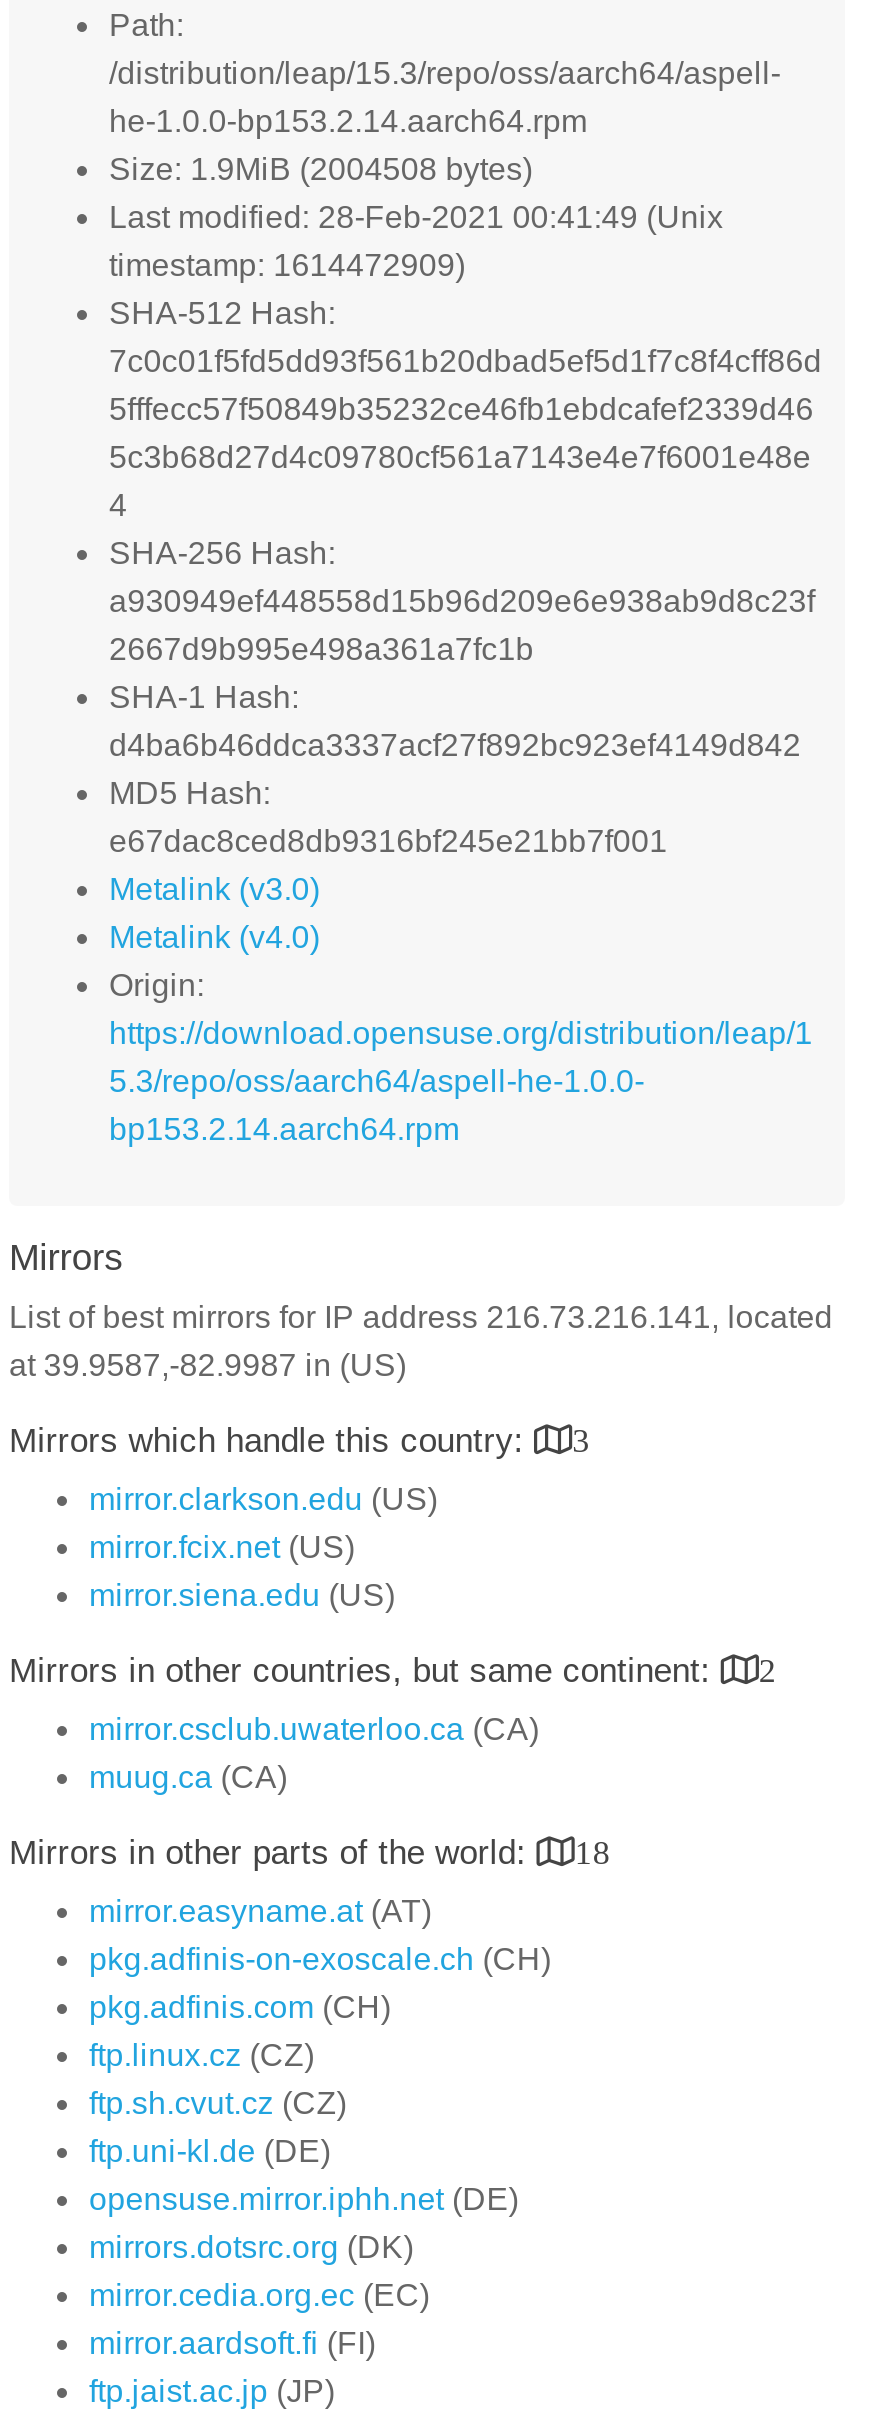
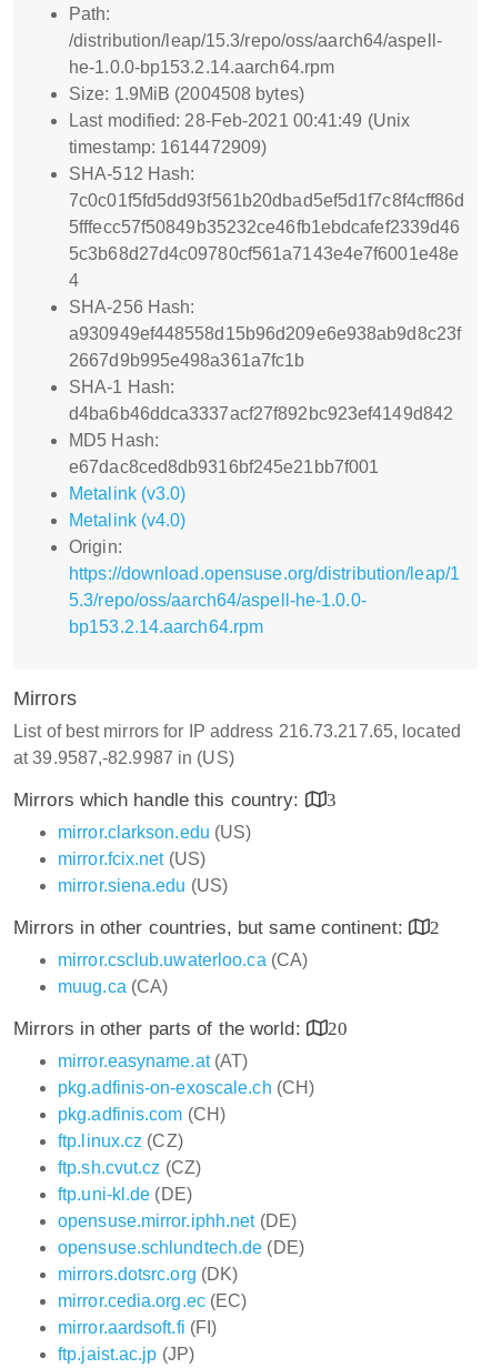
[9,1300,833,1334] List of best mirrors for IP address 216.73.216.141, located -> [13,722,461,741] List of best mirrors for IP address 216.73.217.65, located
[9,1834,611,1872] Mirrors in other parts of the world: 18 -> [13,1018,348,1039] Mirrors in other parts of the world: 20
none -> [58,1238,304,1257] opensuse.schlundtech.de (DE)

